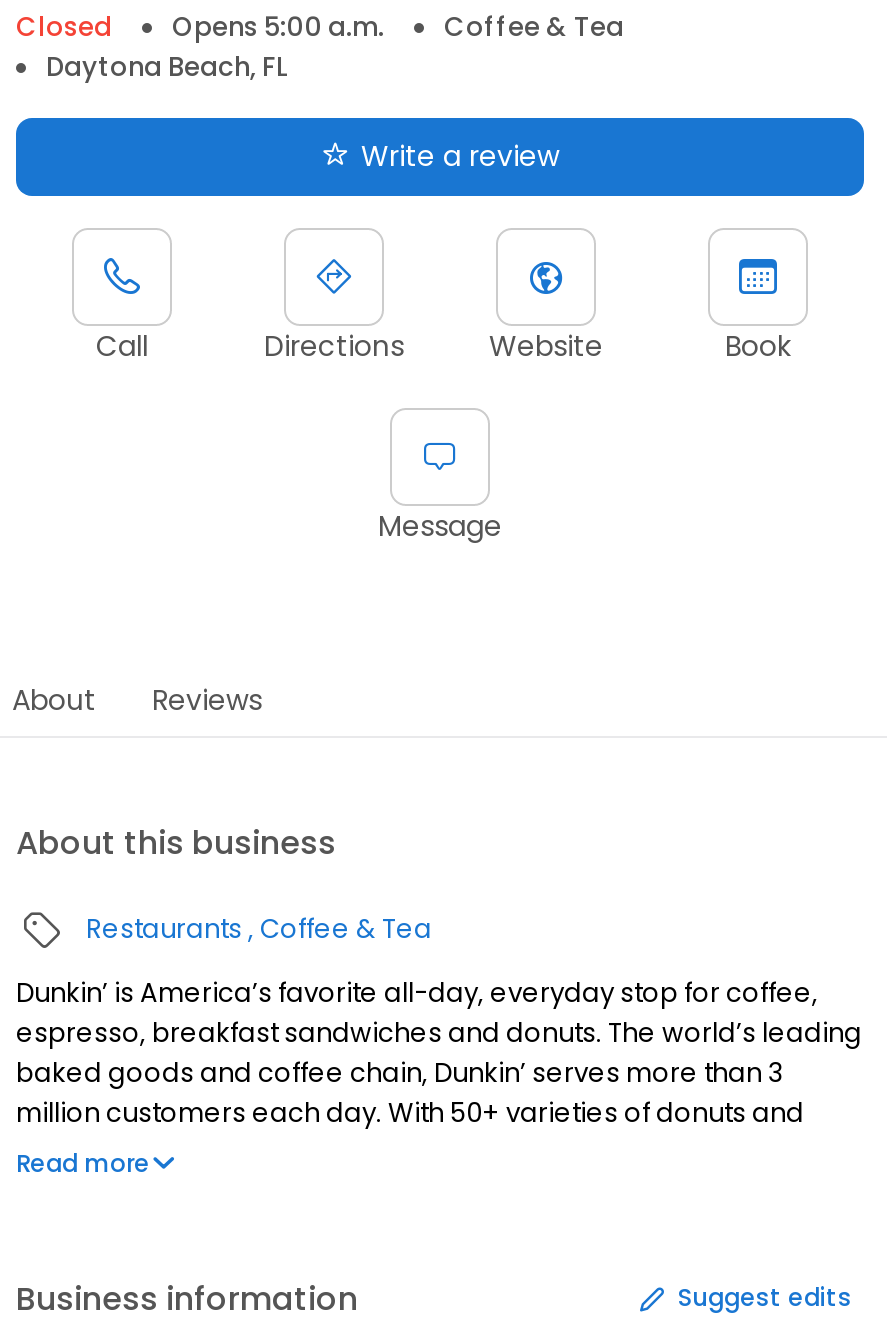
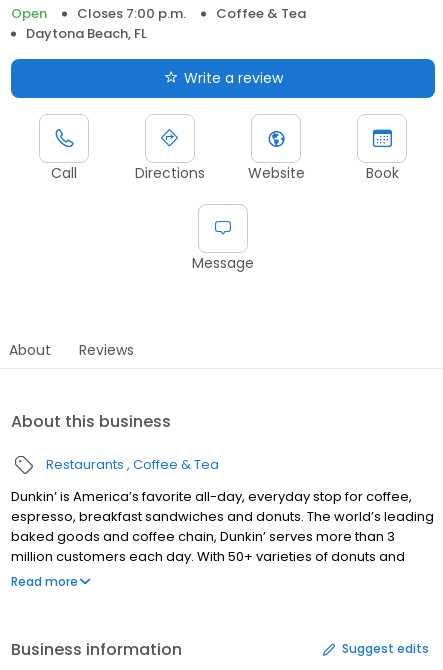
[16,8,384,46] Closed | Opens 5:00 a.m. -> [11,4,186,23] Open | Closes 7:00 p.m.

